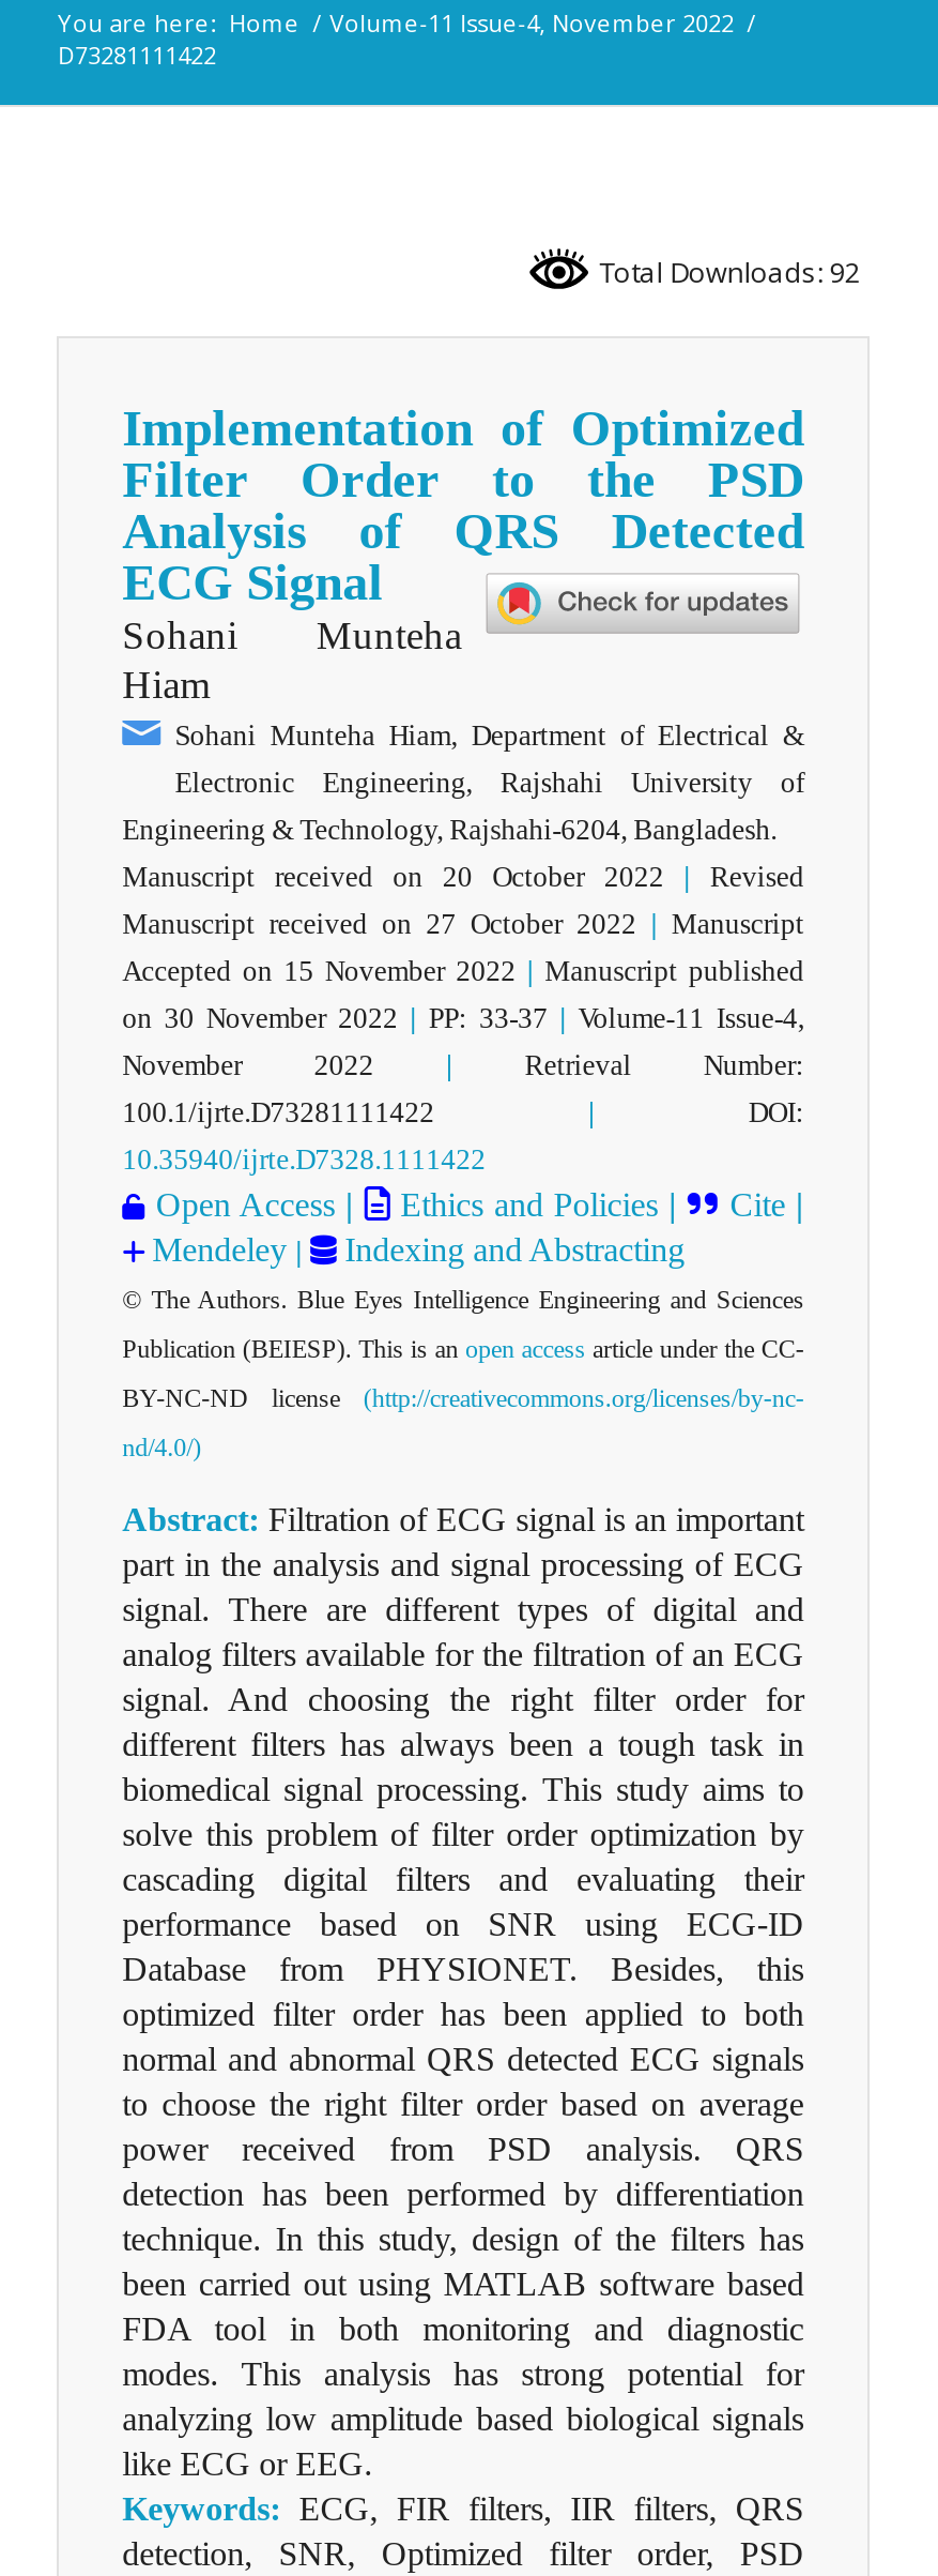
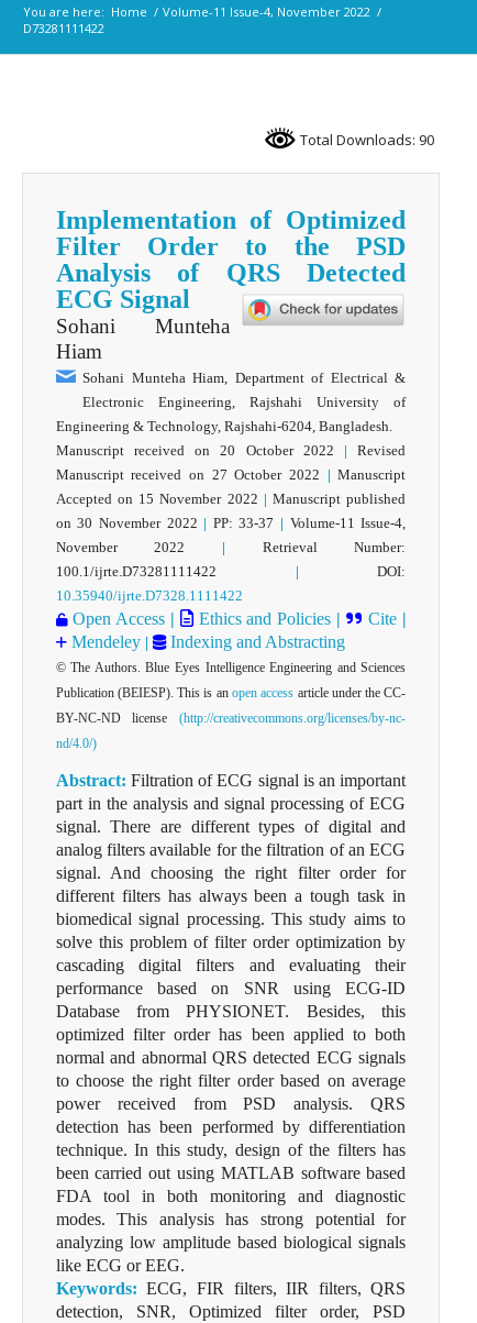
[592,252,860,291] Total Downloads: 92 -> [297,130,435,149] Total Downloads: 90

